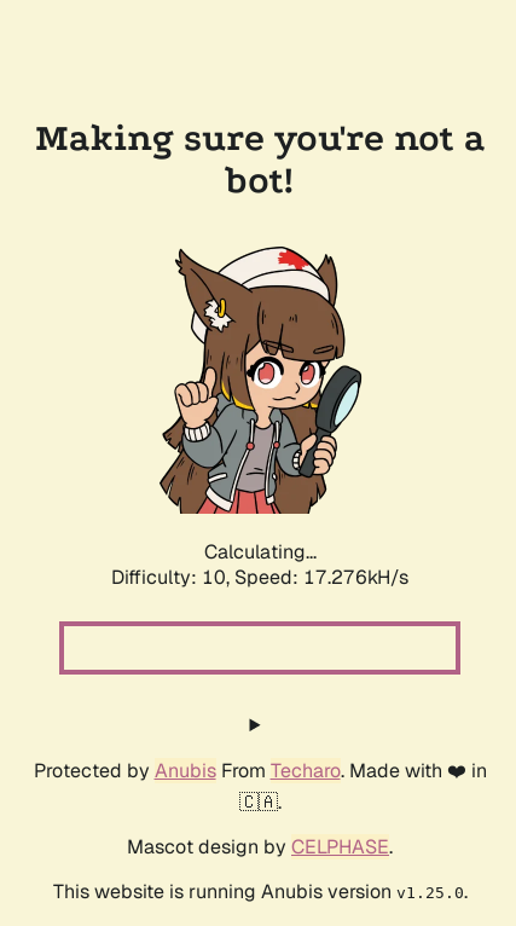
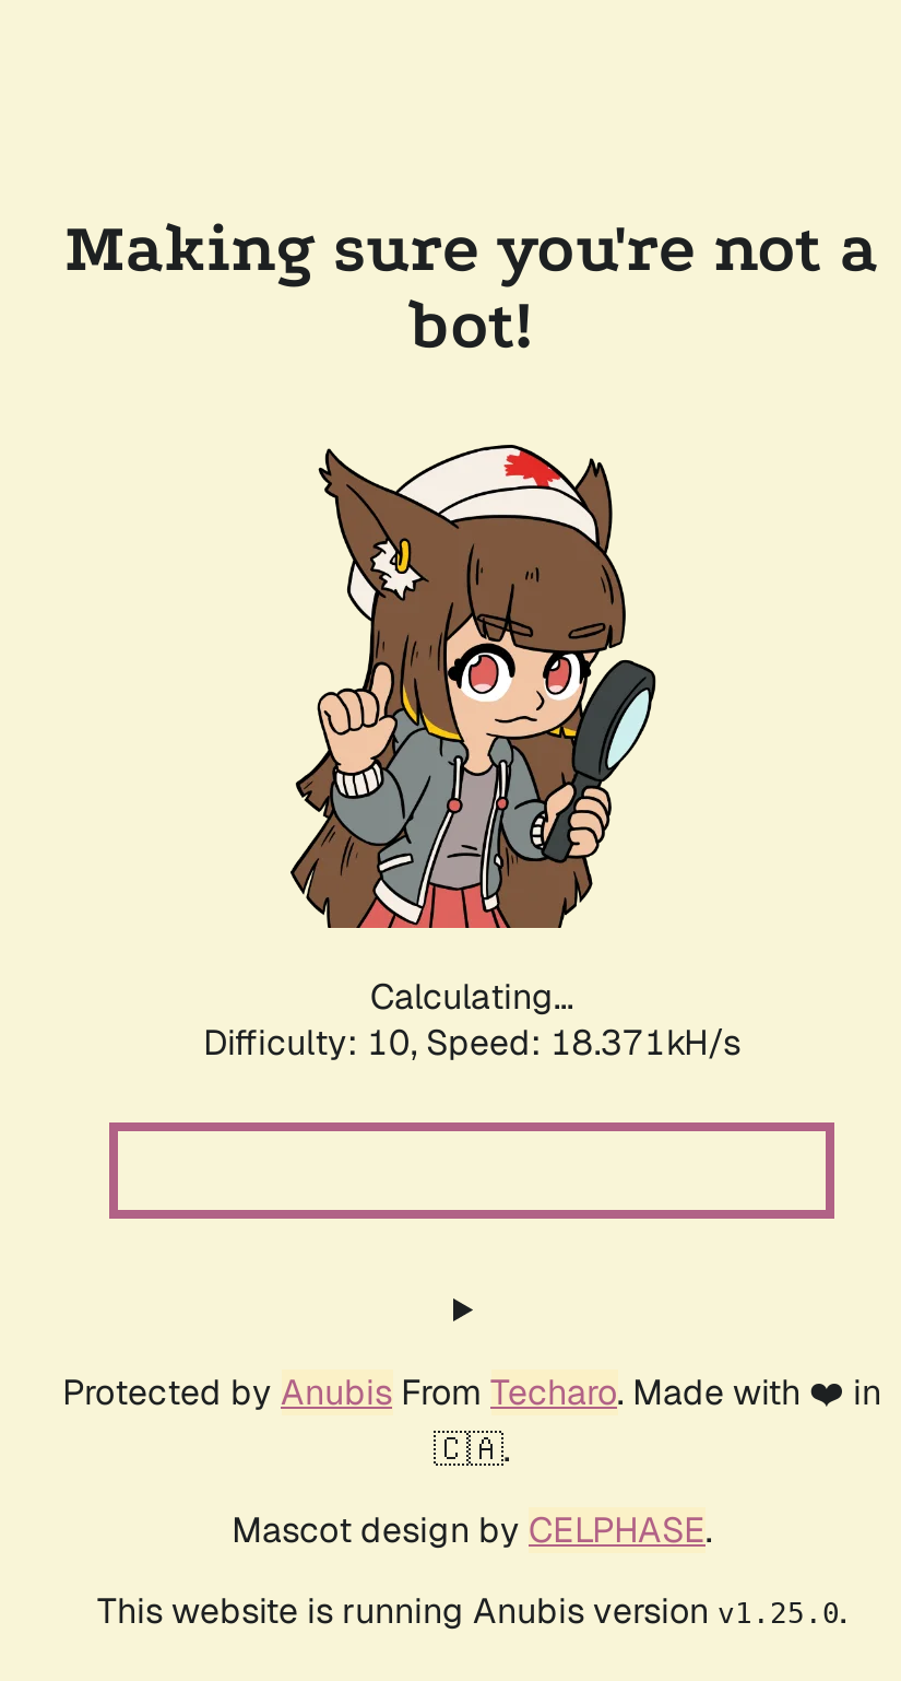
[111,565,408,590] Difficulty: 10, Speed: 17.276kH/s -> [203,1020,740,1066] Difficulty: 10, Speed: 18.371kH/s

